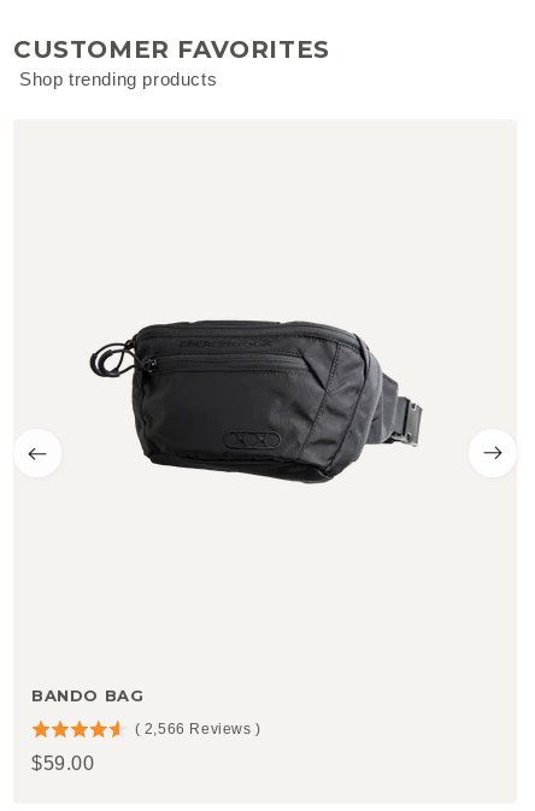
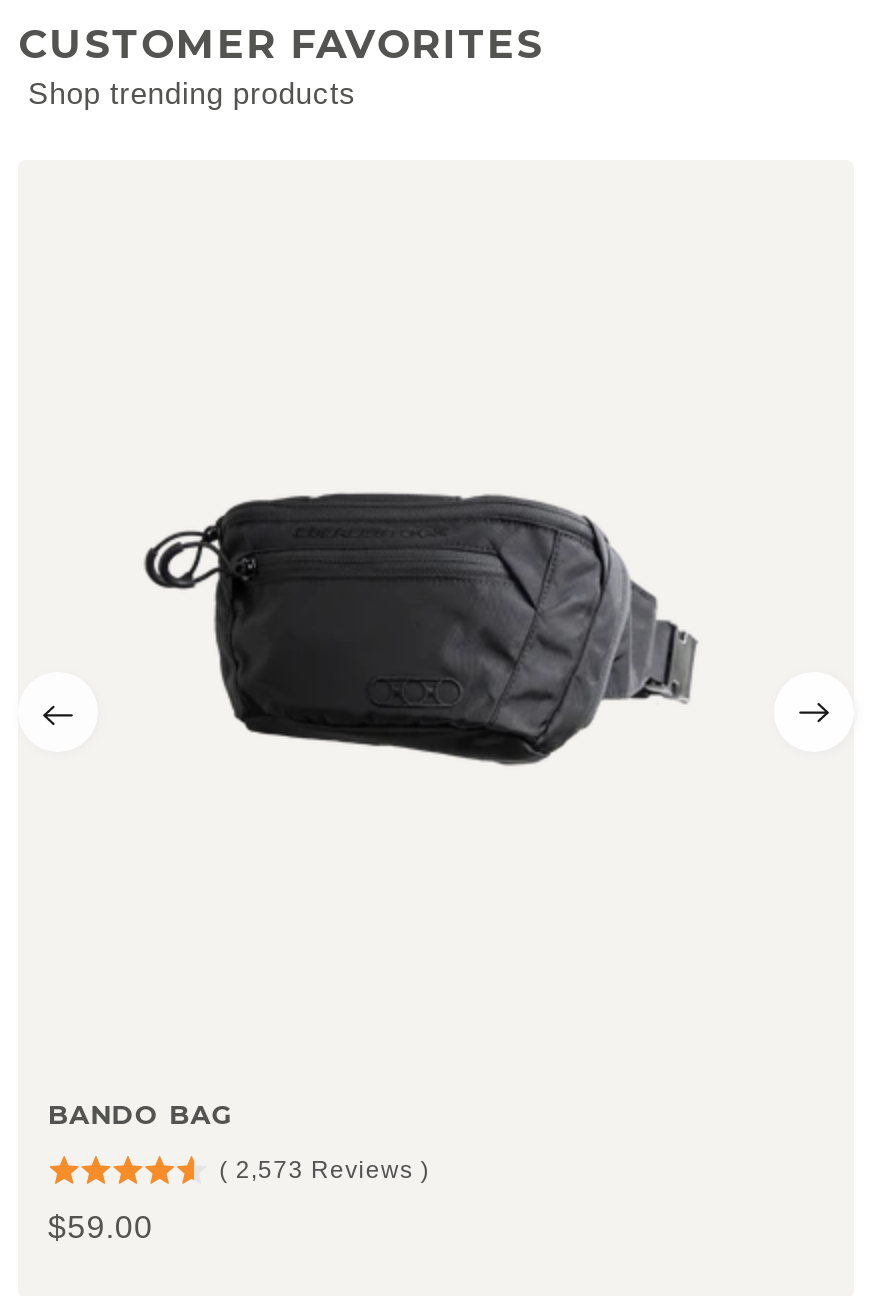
[134,720,261,737] ( 2,566 Reviews ) -> [219,1156,430,1184] ( 2,573 Reviews )

